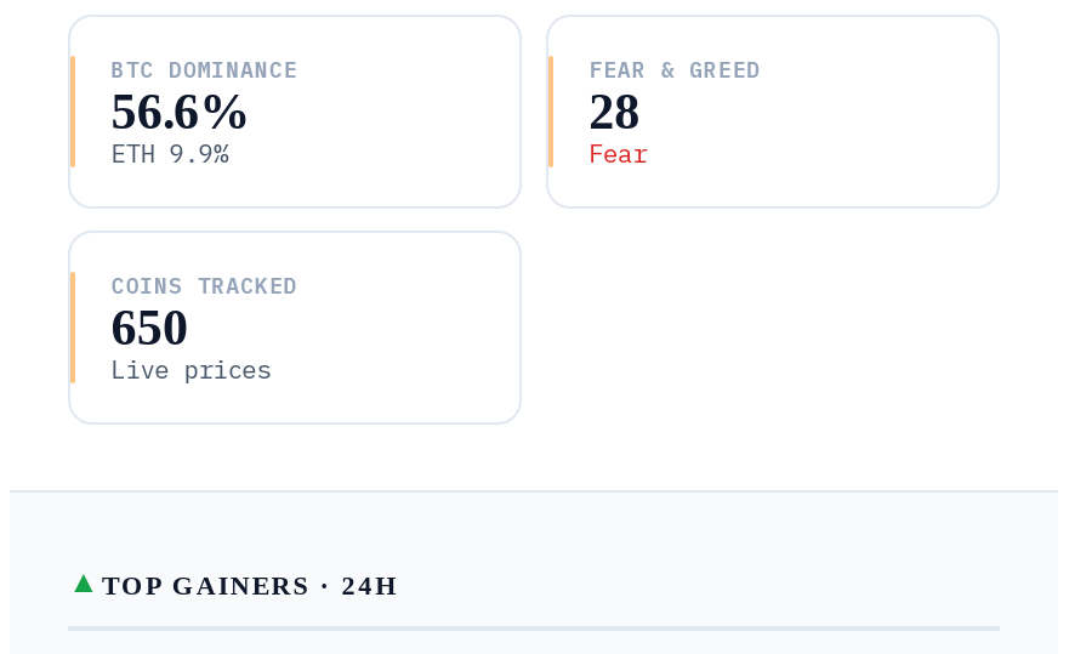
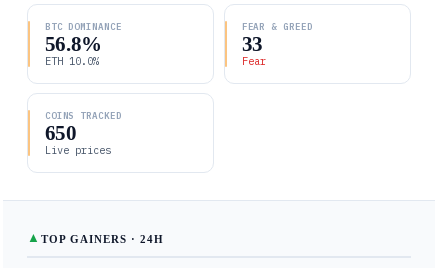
[111,81,249,137] 56.6% -> [45,31,102,54] 56.8%
[589,81,640,137] 28 -> [242,31,263,54] 33
[111,135,228,169] ETH 9.9% -> [45,53,99,67] ETH 10.0%

